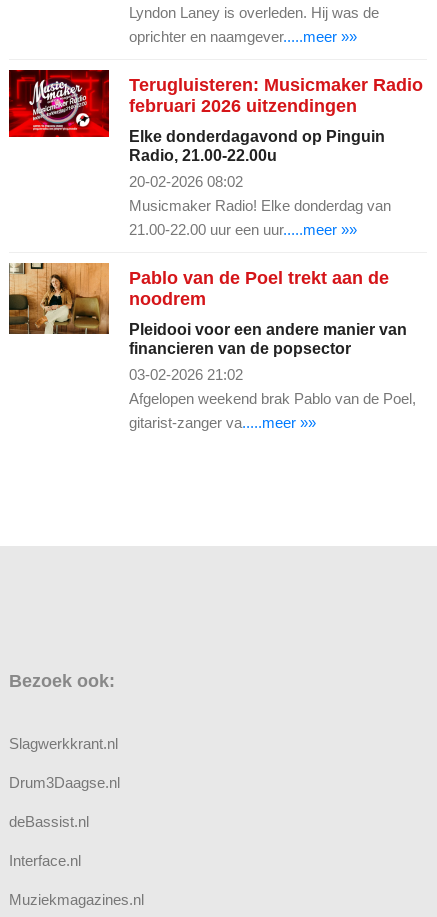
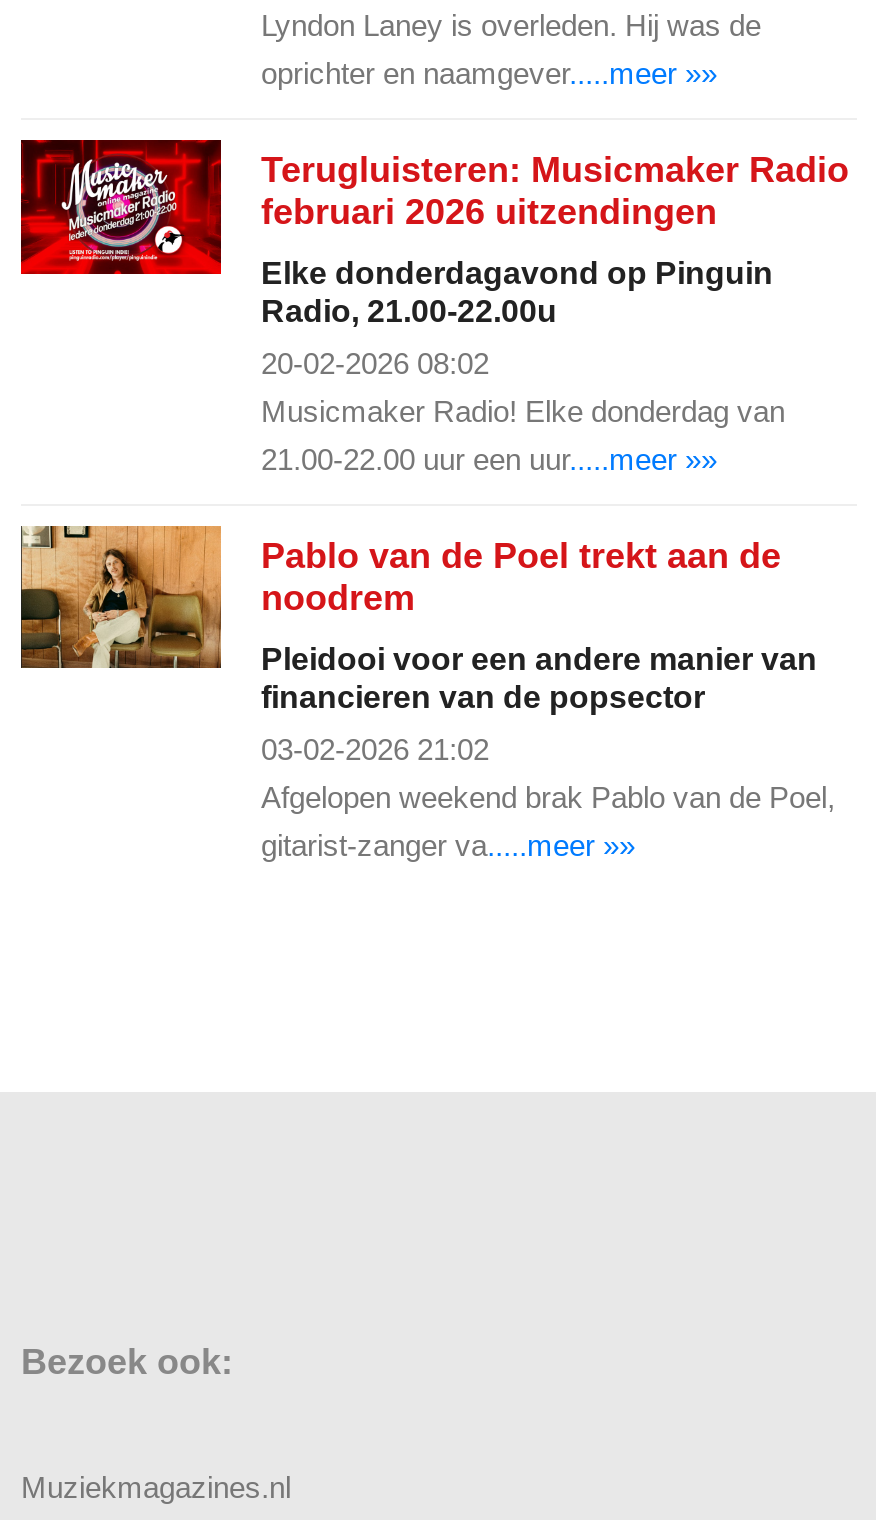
[9,735,120,869] Slagwerkkrant.nl | Drum3Daagse.nl | deBassist.nl | Interface.nl -> none

